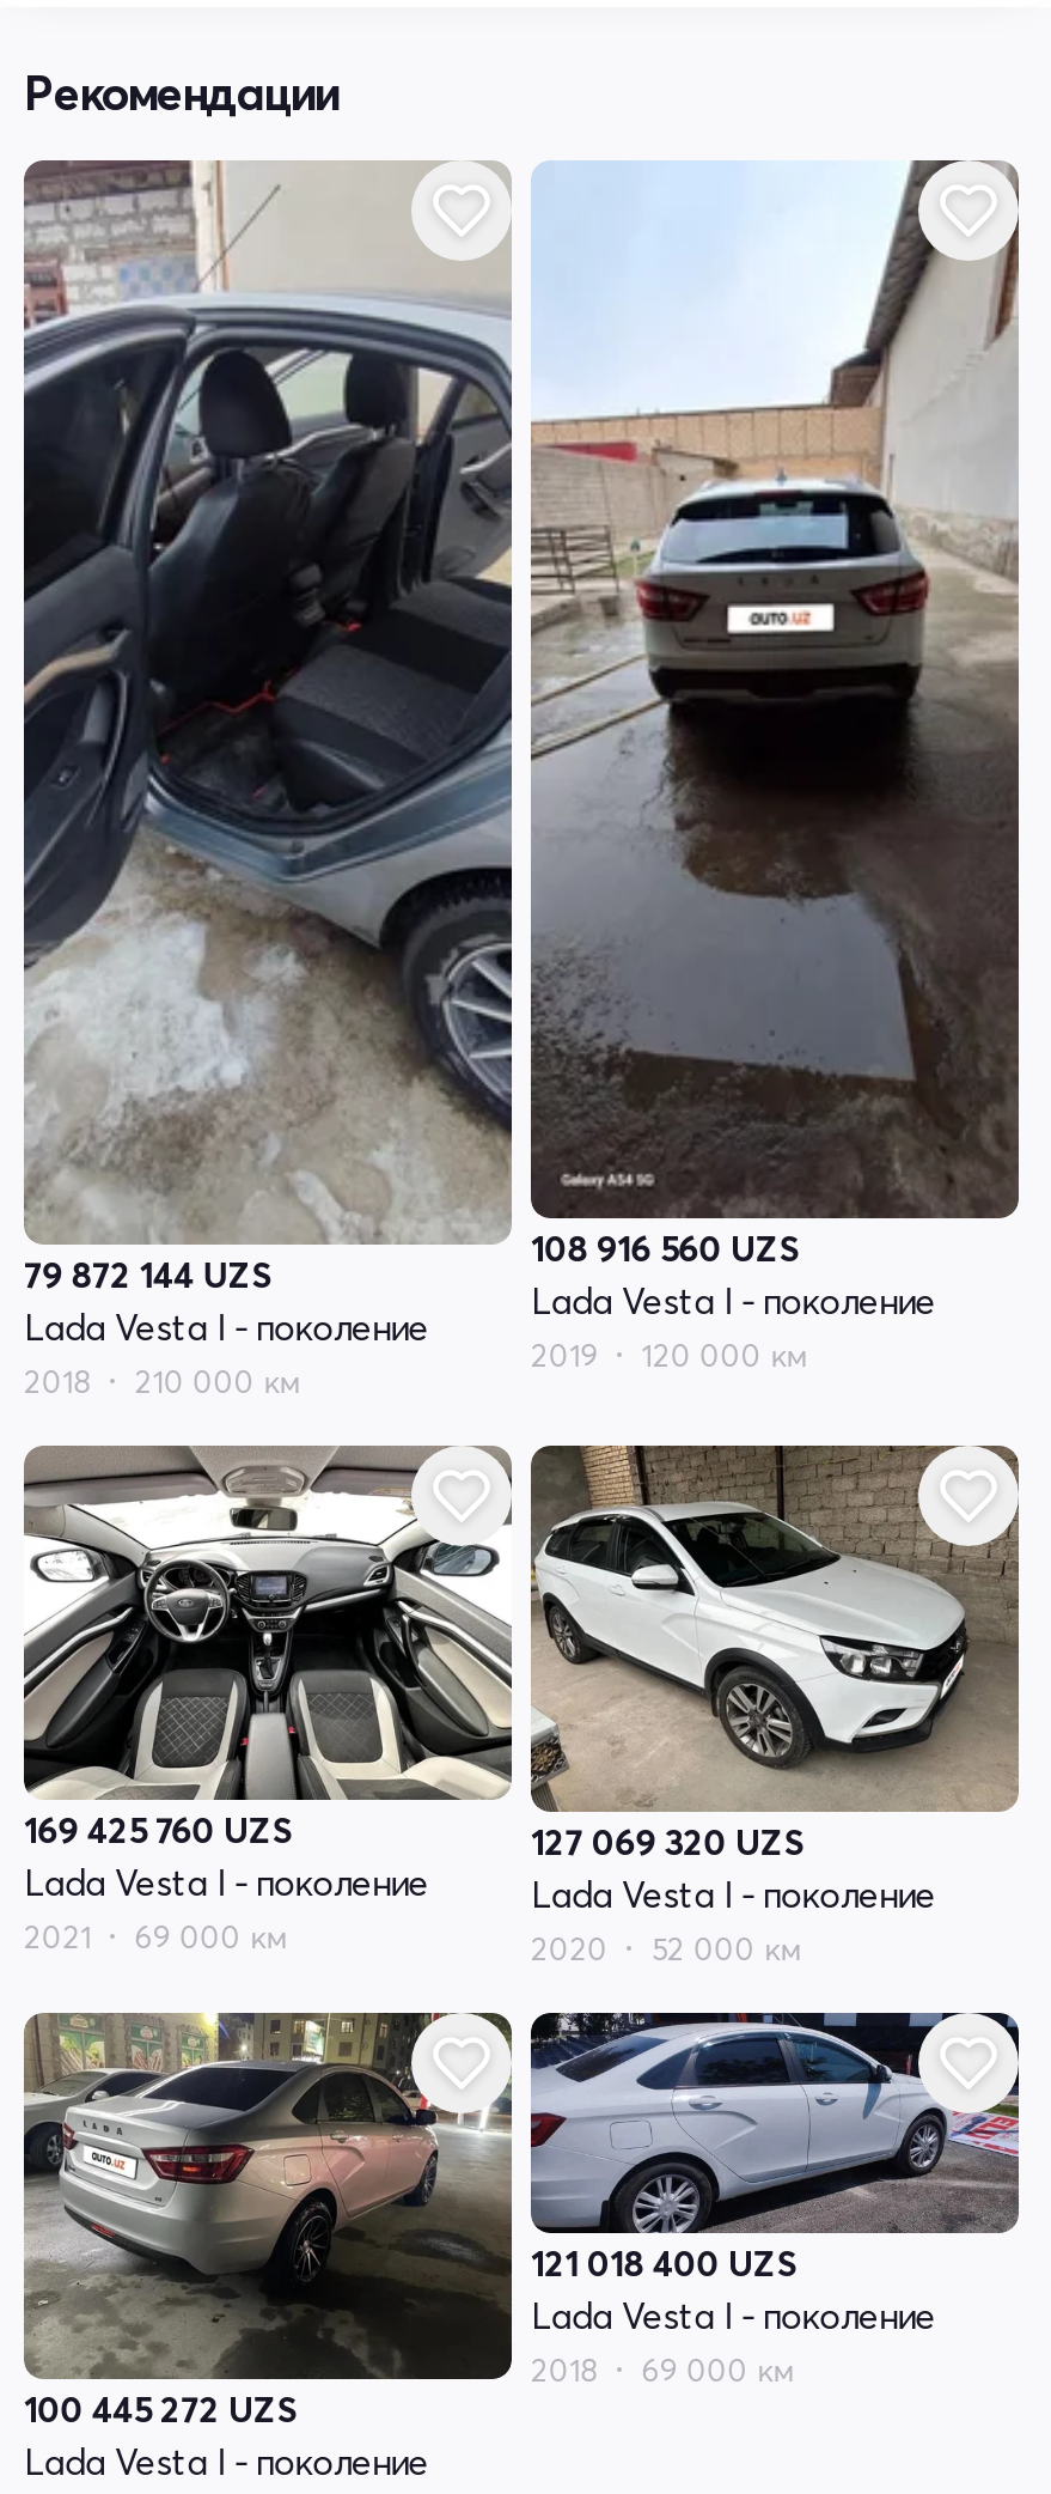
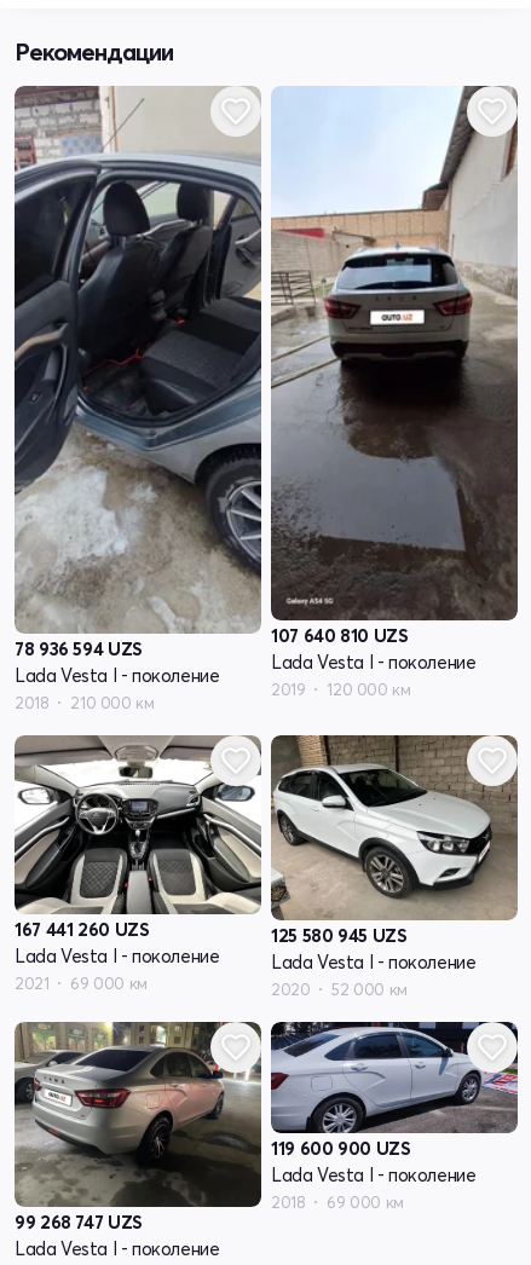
[531,1226,800,1272] 108 916 560 UZS -> [271,625,408,647] 107 640 810 UZS
[24,1253,272,1298] 79 872 144 UZS -> [15,638,142,661] 78 936 594 UZS
[24,1806,293,1851] 169 425 760 UZS -> [15,917,149,940] 167 441 260 UZS
[531,1820,804,1865] 127 069 320 UZS -> [271,924,407,947] 125 580 945 UZS
[531,2241,797,2286] 121 018 400 UZS -> [271,1137,411,1160] 119 600 900 UZS
[24,2387,297,2433] 100 445 272 UZS -> [15,1211,142,1234] 99 268 747 UZS

